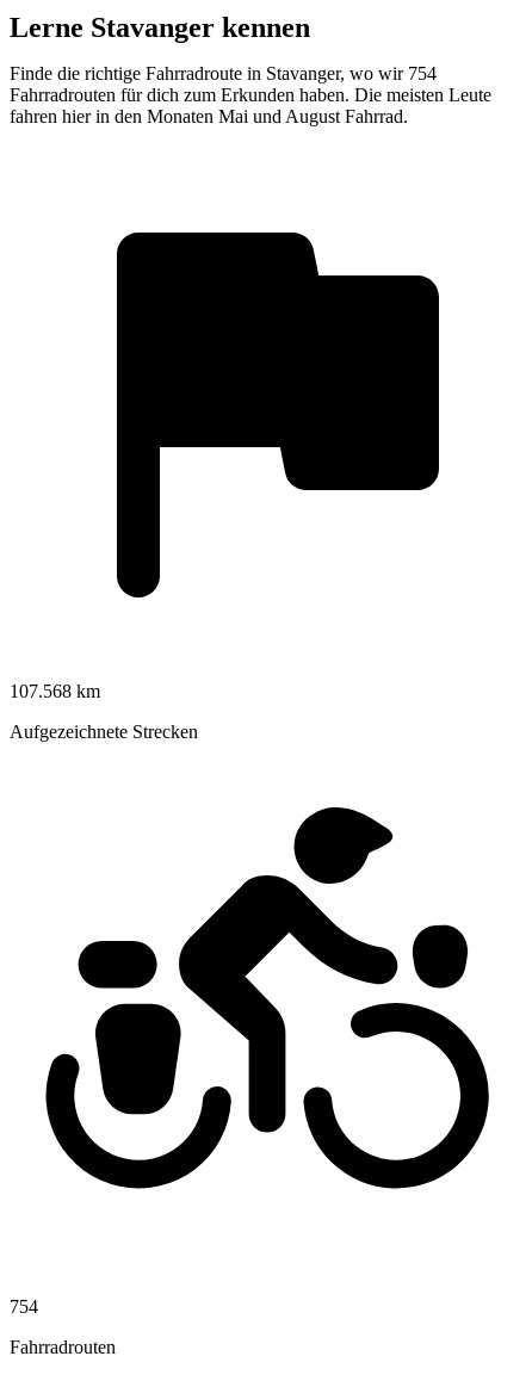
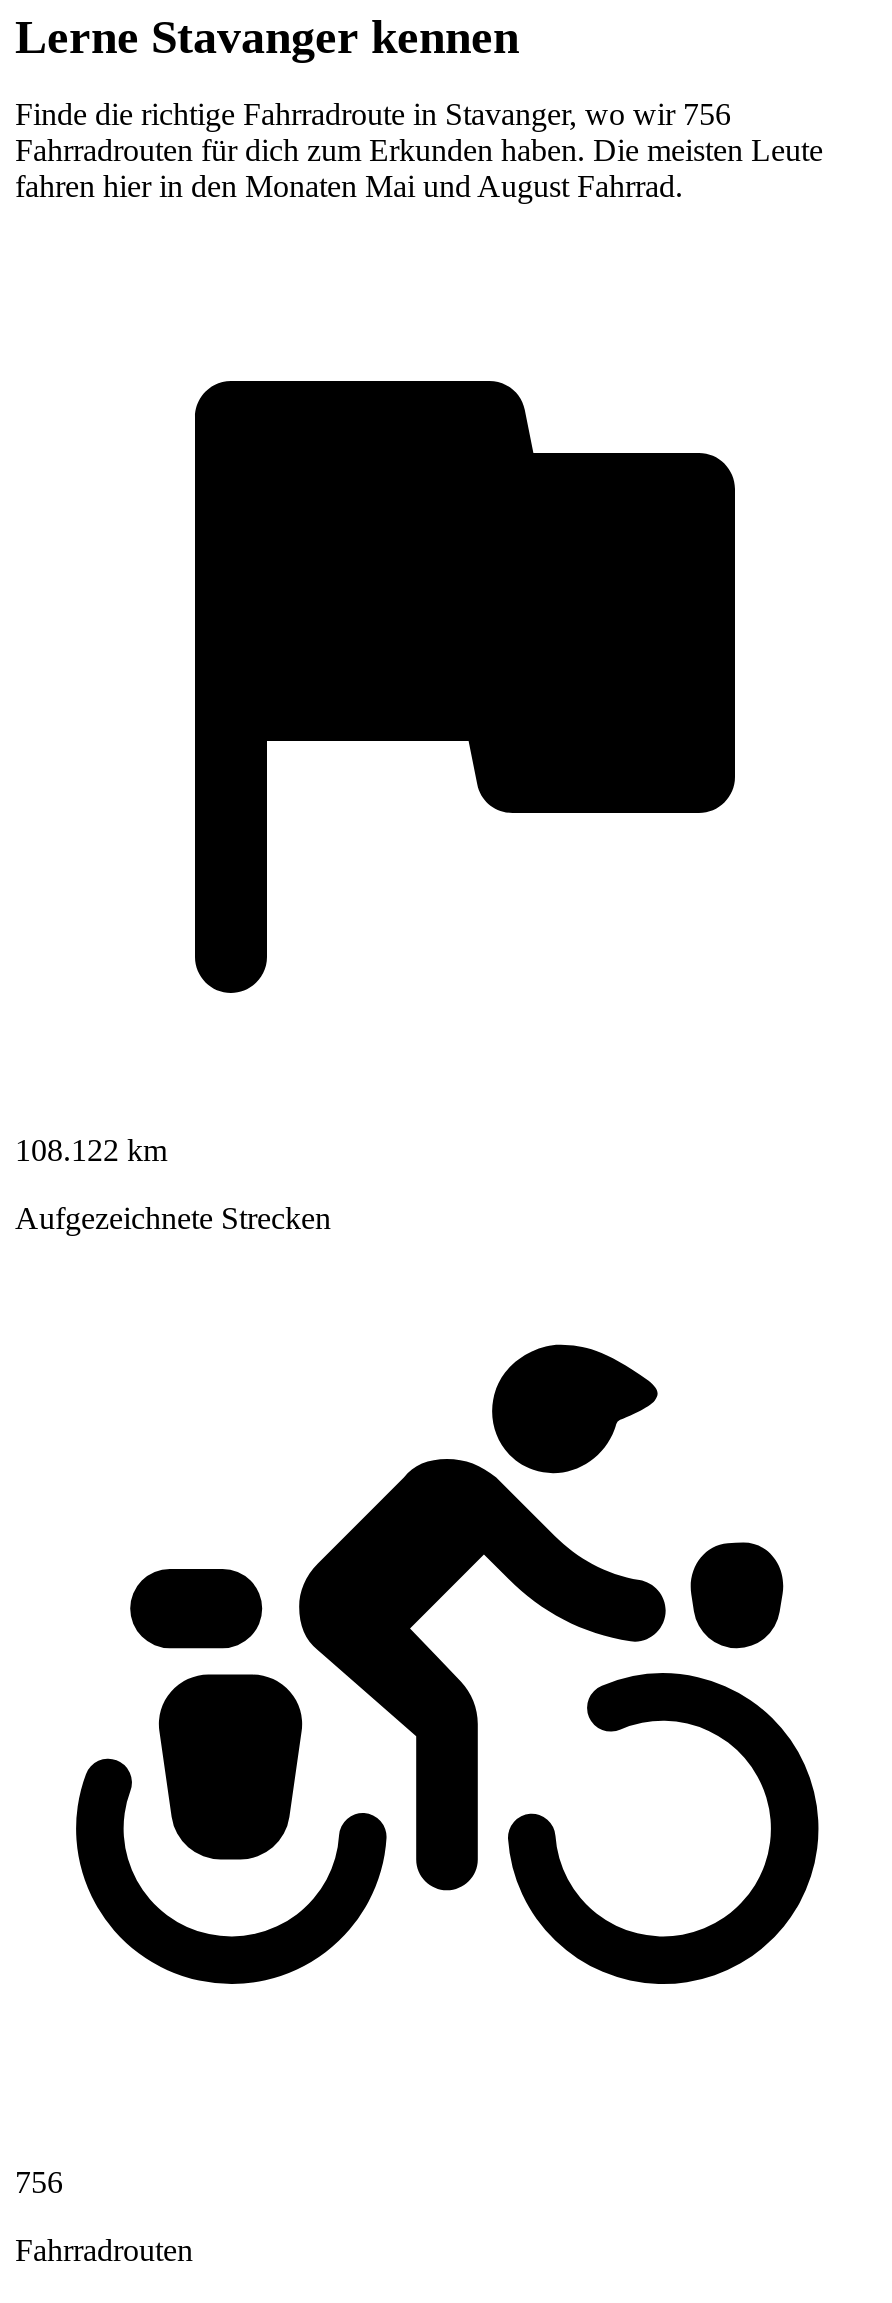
[10,63,437,83] Finde die richtige Fahrradroute in Stavanger, wo wir 754 -> [15,97,731,131] Finde die richtige Fahrradroute in Stavanger, wo wir 756
[10,681,100,701] 107.568 km -> [15,1133,167,1167] 108.122 km
[10,1296,38,1316] 754 -> [15,2165,63,2199] 756

